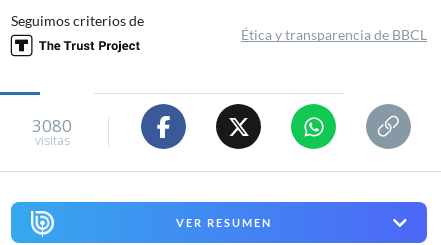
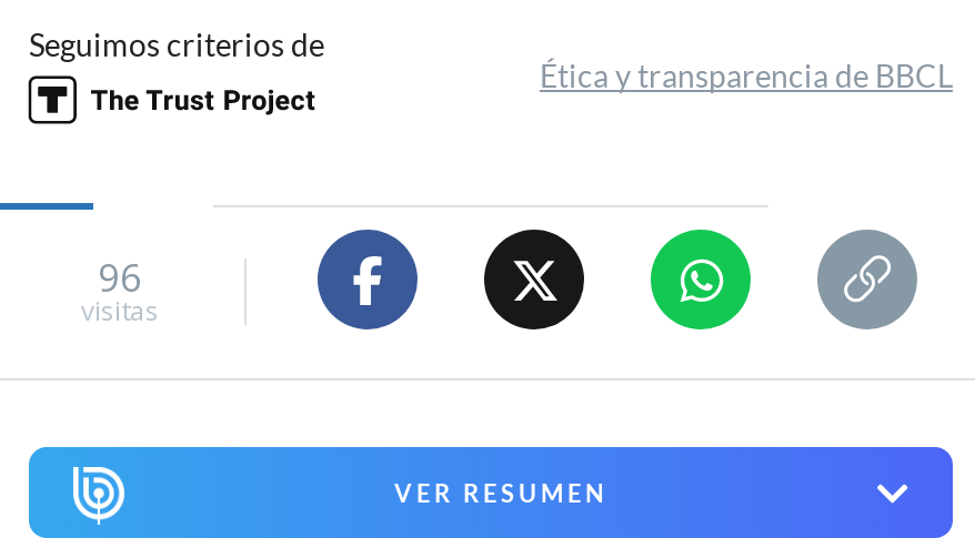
[32,114,72,137] 3080 -> [98,252,142,303] 96

